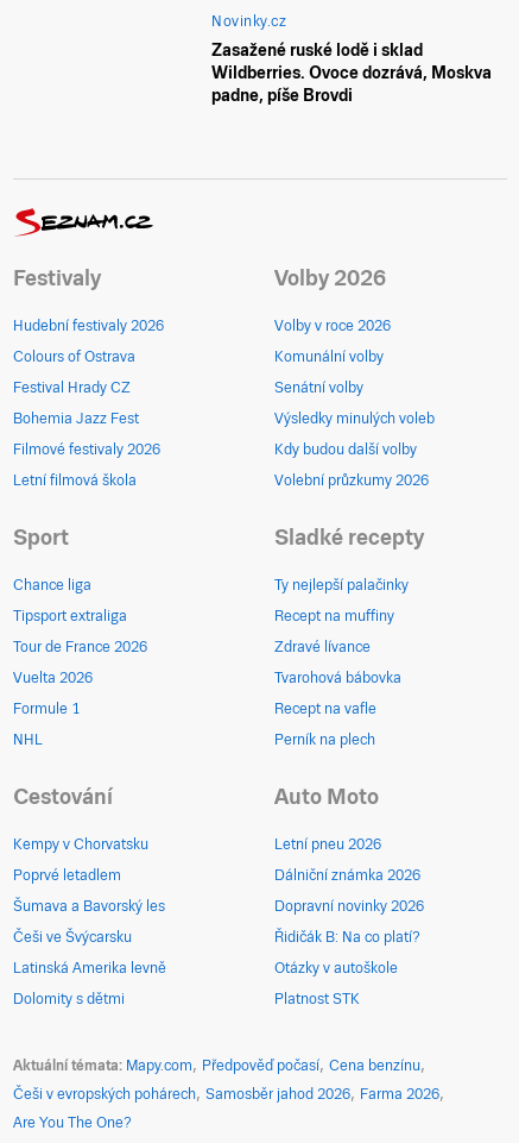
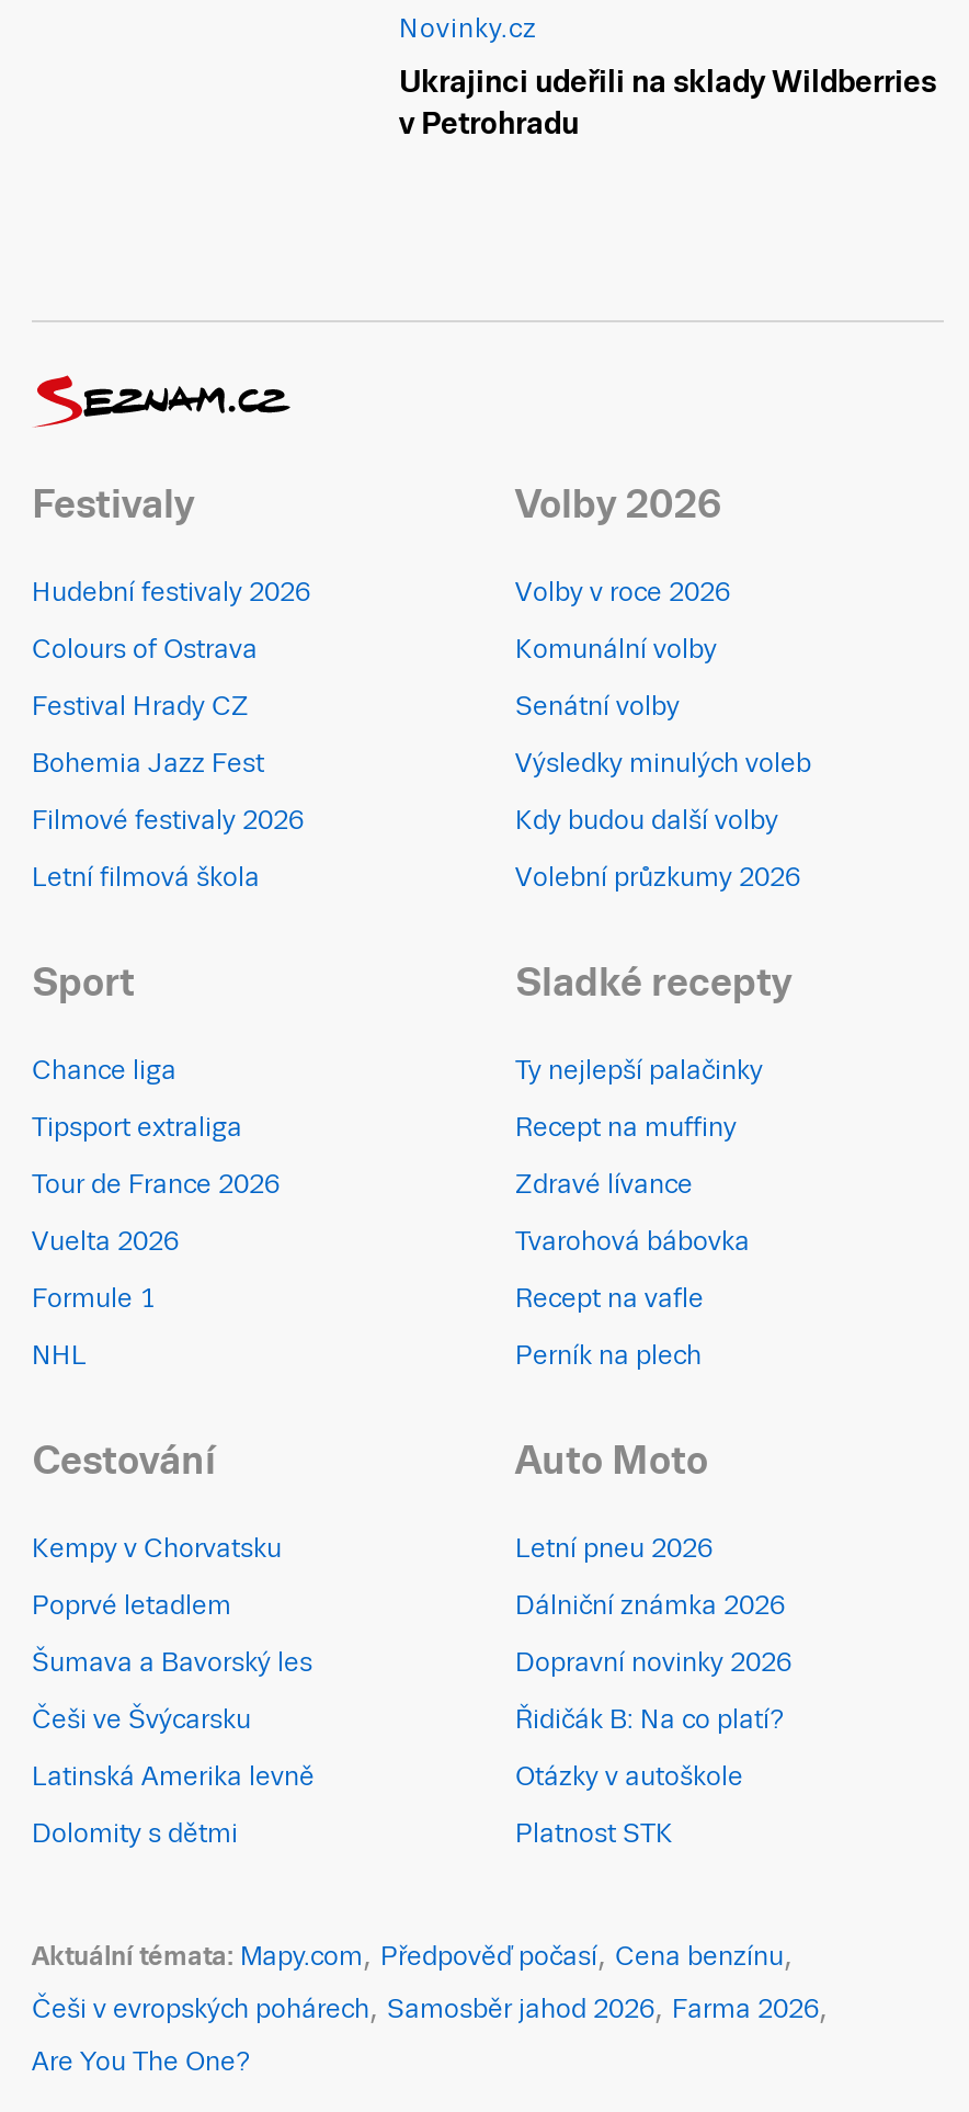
[212,40,492,105] Zasažené ruské lodě i sklad | Wildberries. Ovoce dozrává, Moskva | padne, píše Brovdi -> [399,64,936,141] Ukrajinci udeřili na sklady Wildberries | v Petrohradu

